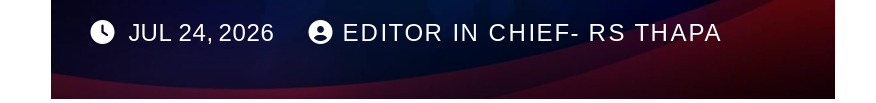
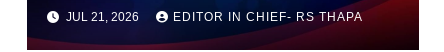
[123,20,281,48] JUL 24, 2026 -> [63,10,142,24] JUL 21, 2026

